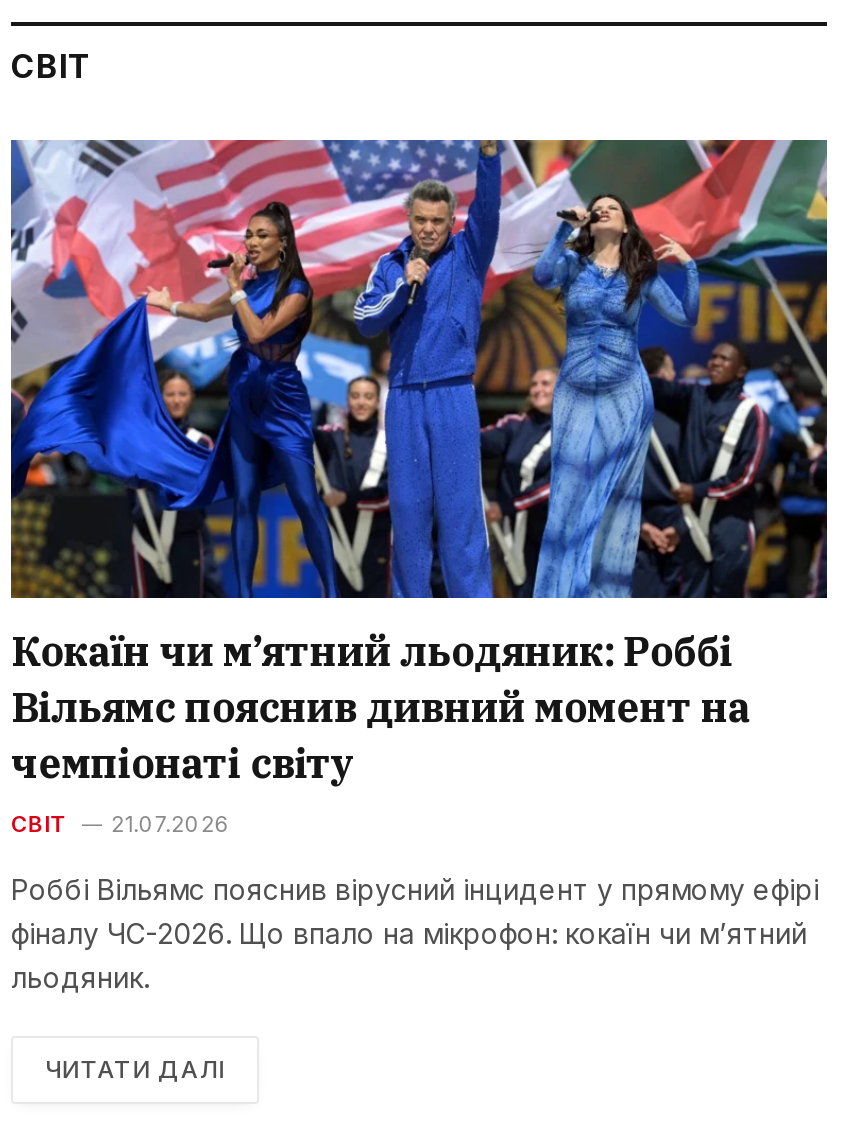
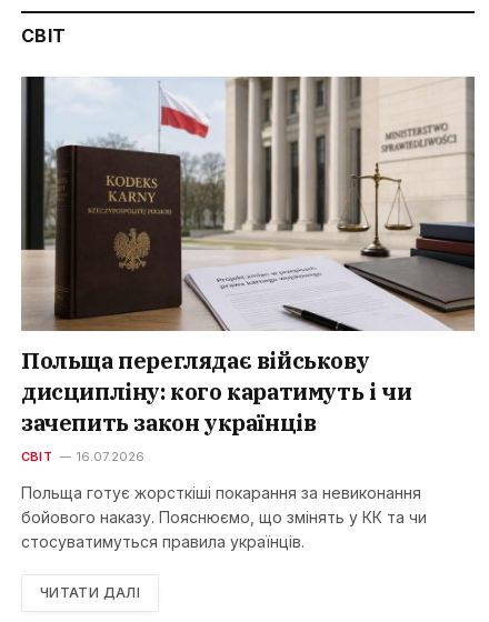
[9,138,829,790] [image] | Кокаїн чи м’ятний льодяник: Роббі | Вільямс пояснив дивний момент на | чемпіонаті світу -> [20,76,476,438] [image] | Польща переглядає військову | дисципліну: кого каратимуть і чи | зачепить закон українців
[11,810,231,838] СВІТ 21.07.2026 -> [21,449,144,464] СВІТ 16.07.2026
[11,872,819,994] Роббі Вільямс пояснив вірусний інцидент у прямому ефірі | фіналу ЧС-2026. Що впало на мікрофон: кокаїн чи м’ятний | льодяник. -> [21,483,427,551] Польща готує жорсткіші покарання за невиконання | бойового наказу. Пояснюємо, що змінять у КК та чи | стосуватимуться правила українців.

